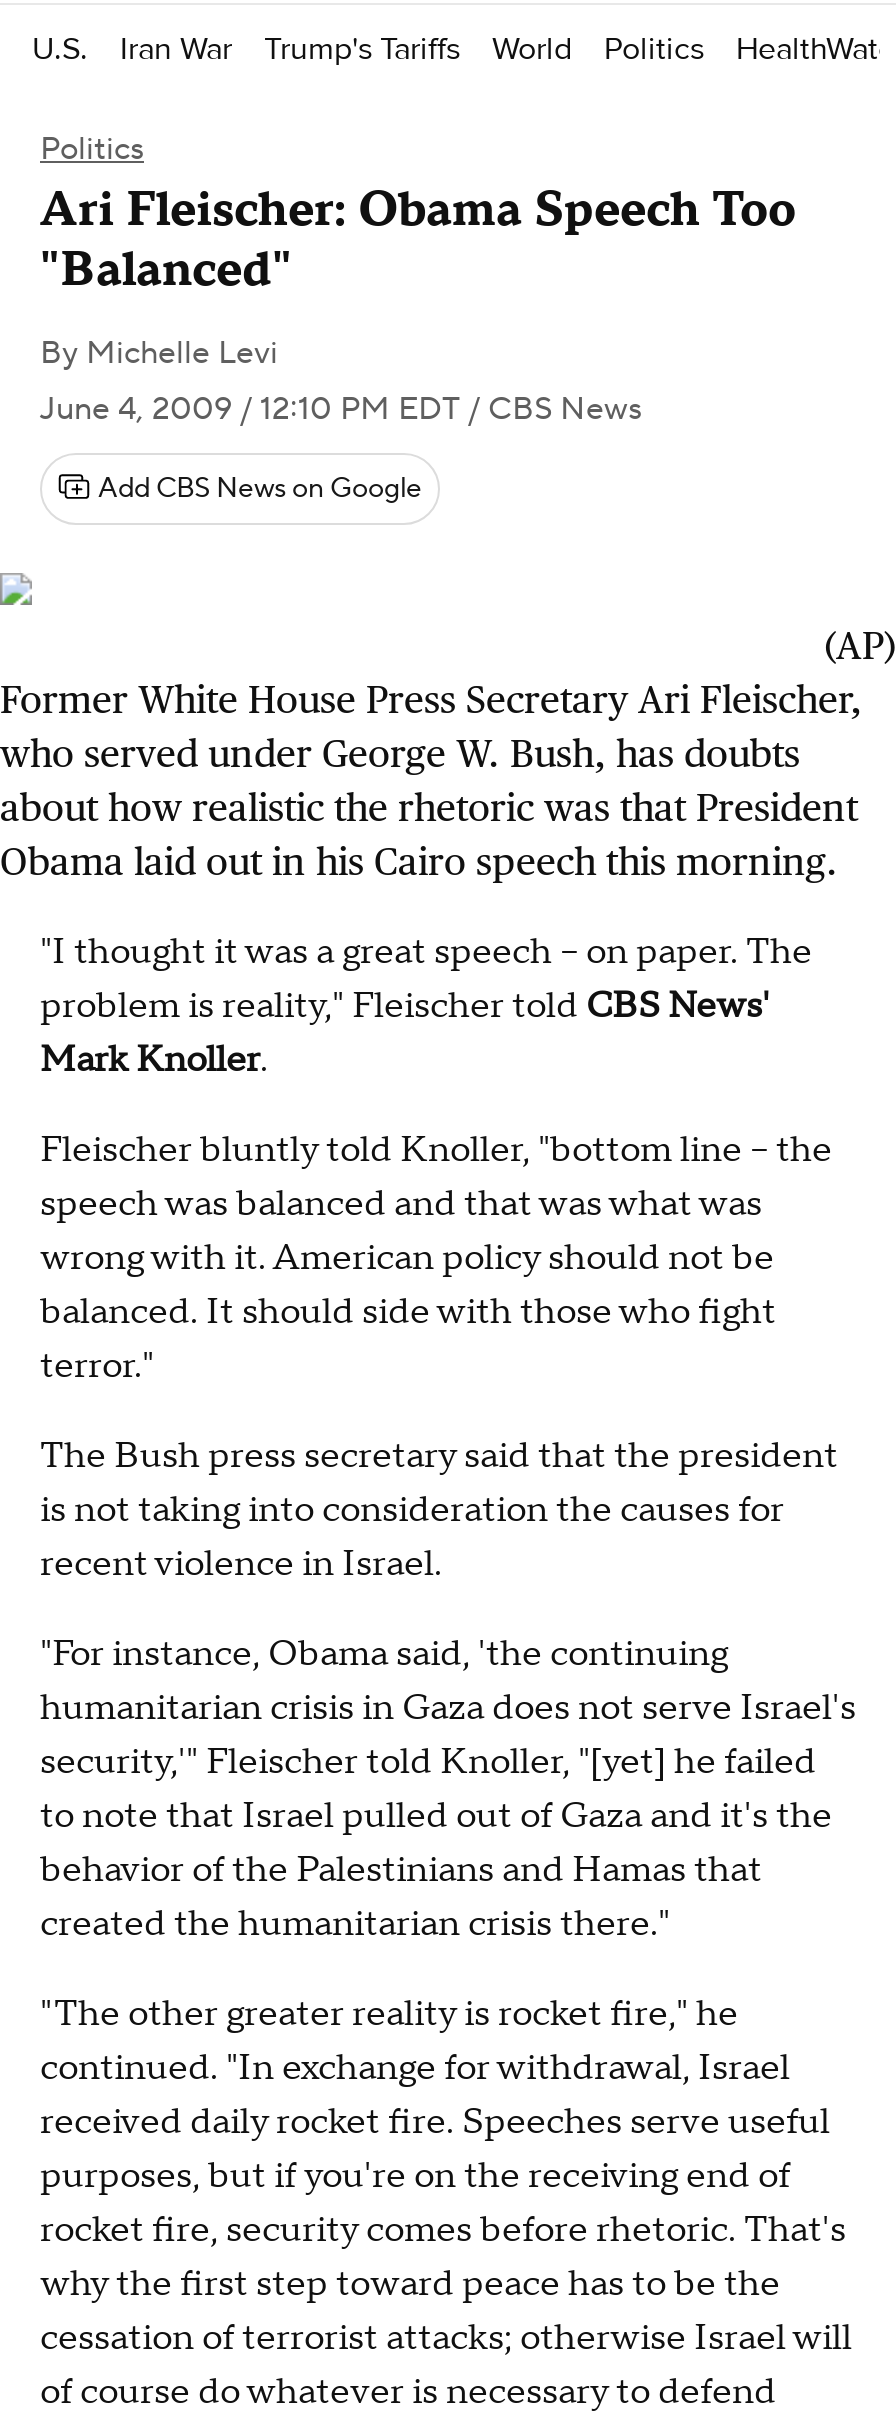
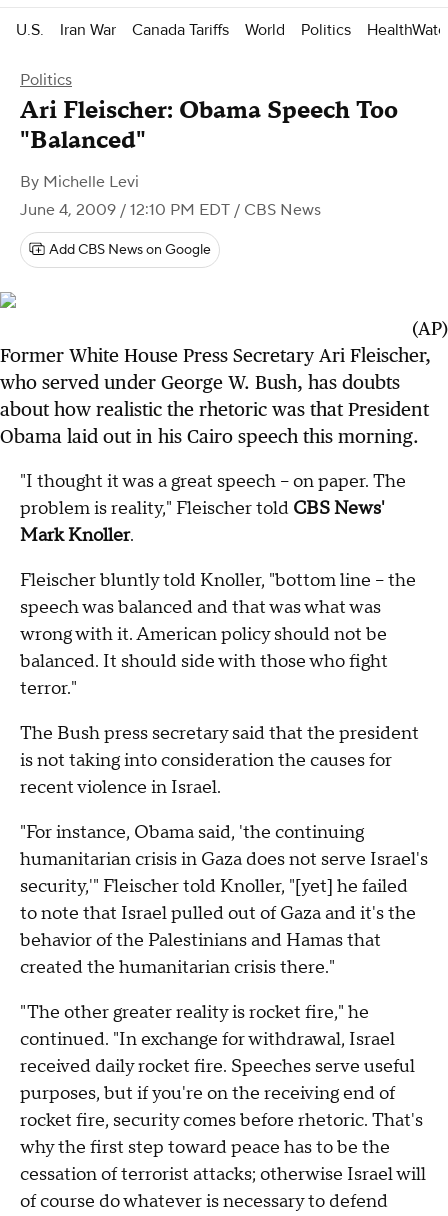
[264,28,460,68] Trump's Tariffs -> [132,19,229,39] Canada Tariffs

